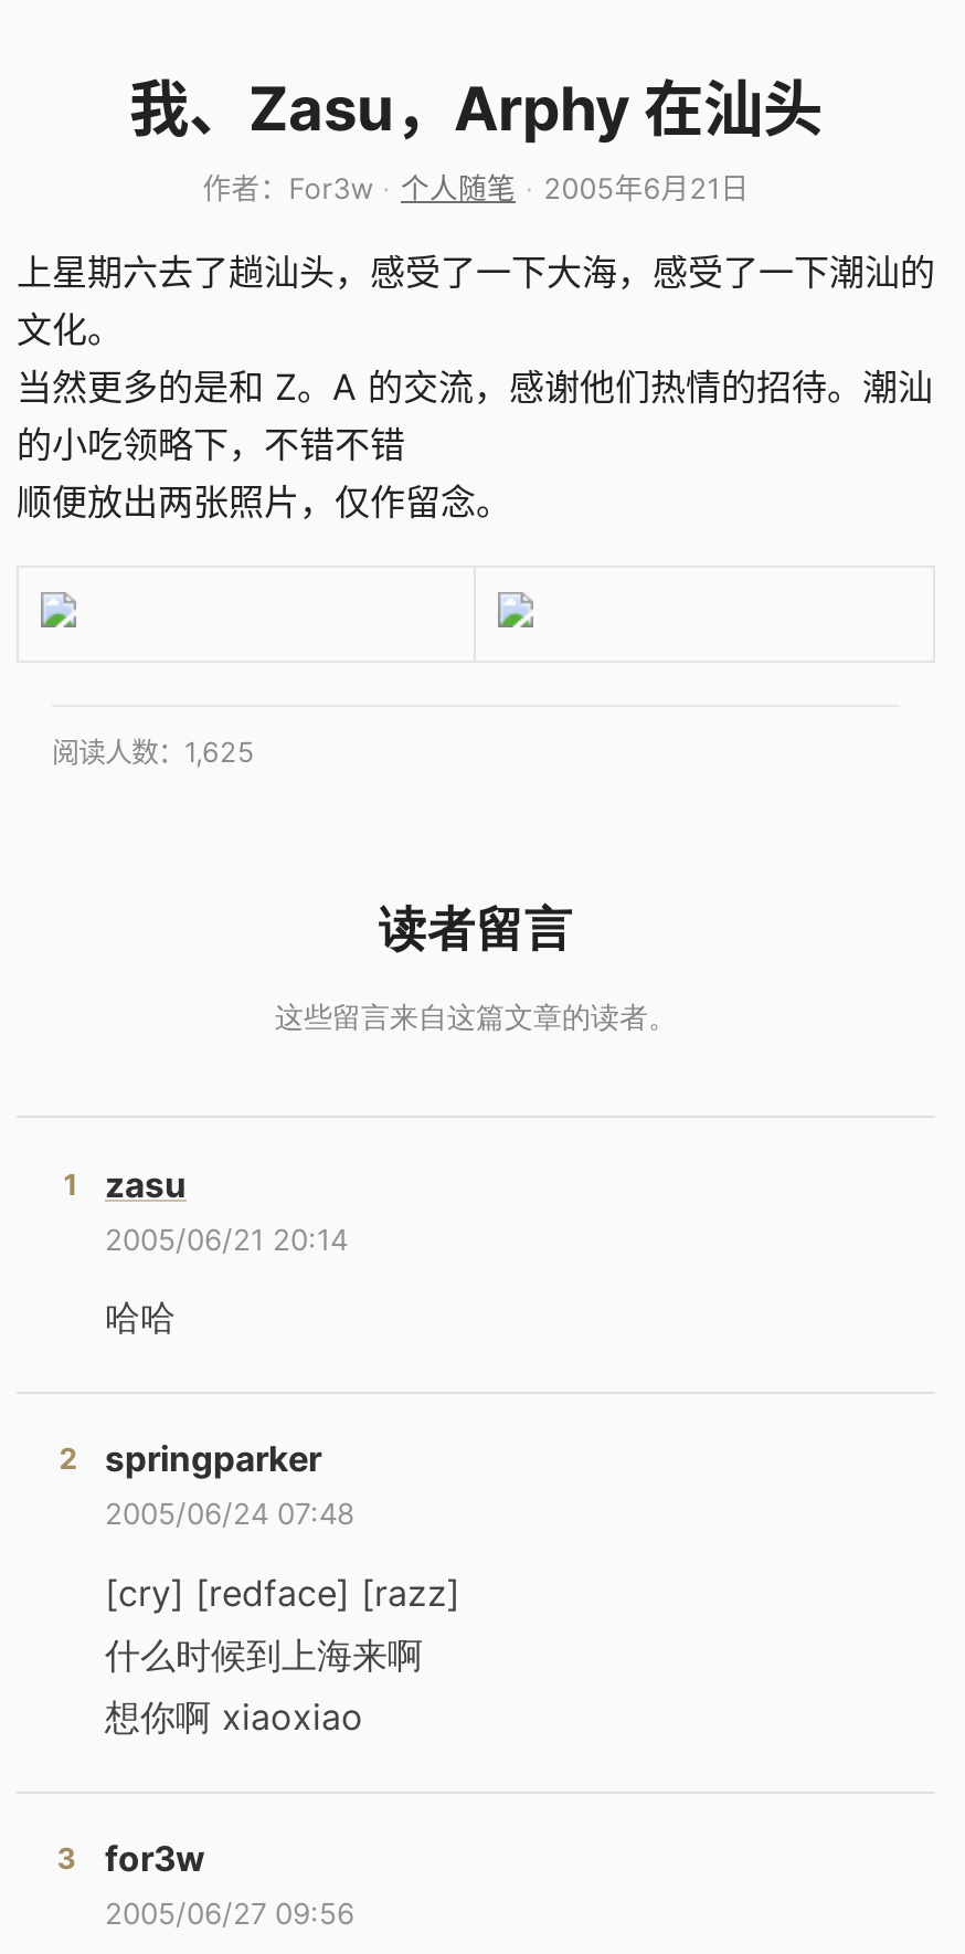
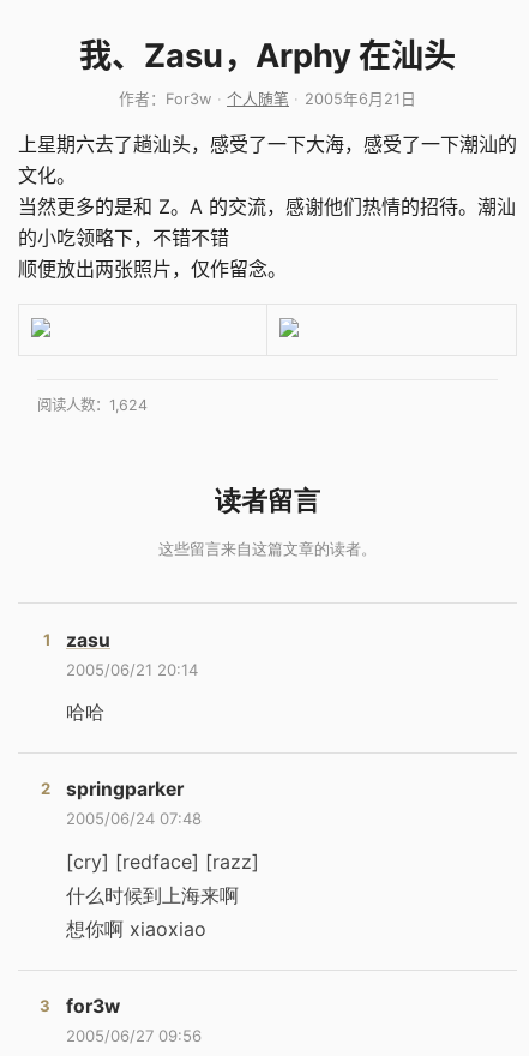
[52,735,255,768] 阅读人数：1,625 -> [37,396,148,414] 阅读人数：1,624

